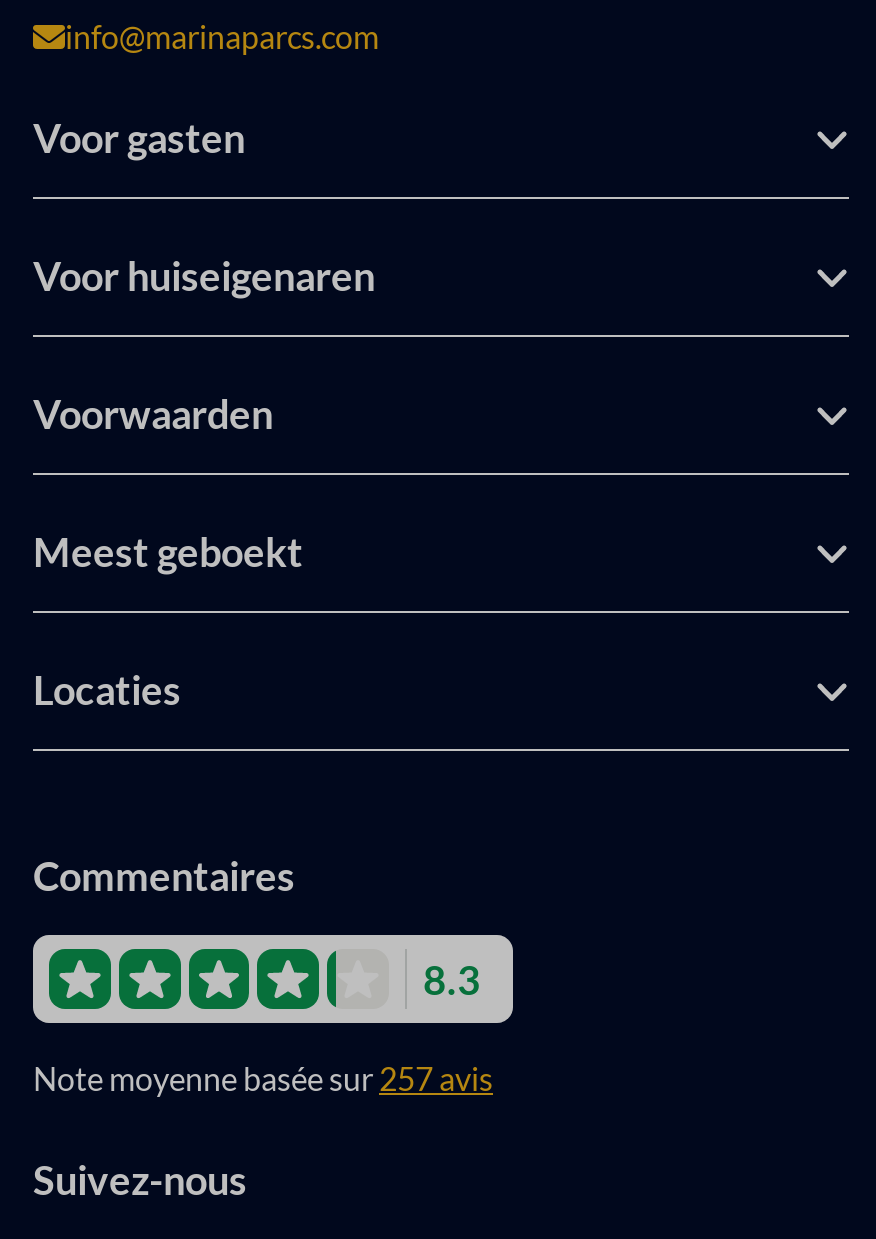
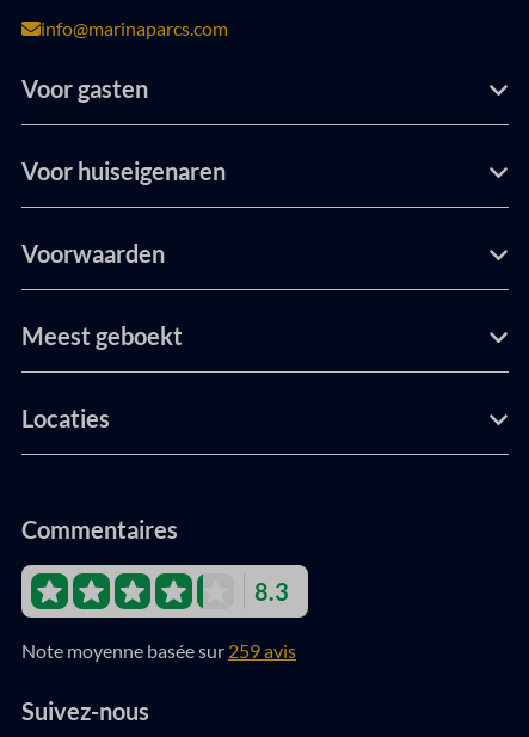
[33,1059,493,1097] Note moyenne basée sur 257 avis -> [21,639,296,662] Note moyenne basée sur 259 avis

